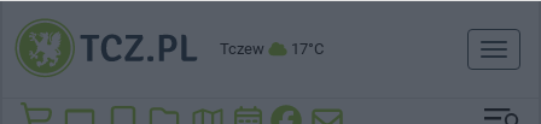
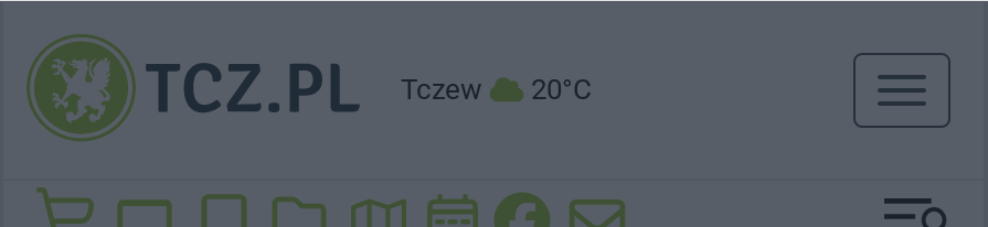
[220,40,324,58] Tczew 17°C -> [401,73,591,106] Tczew 20°C

